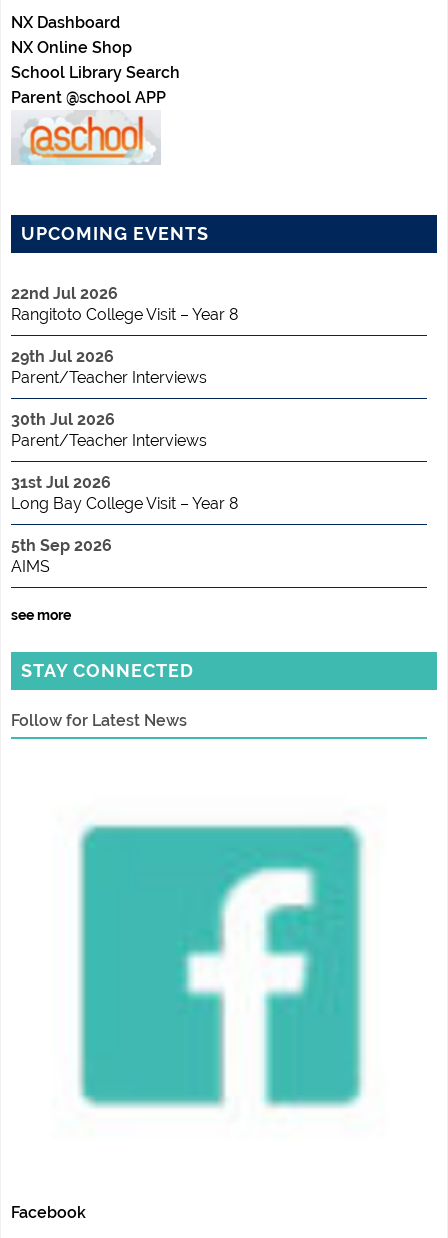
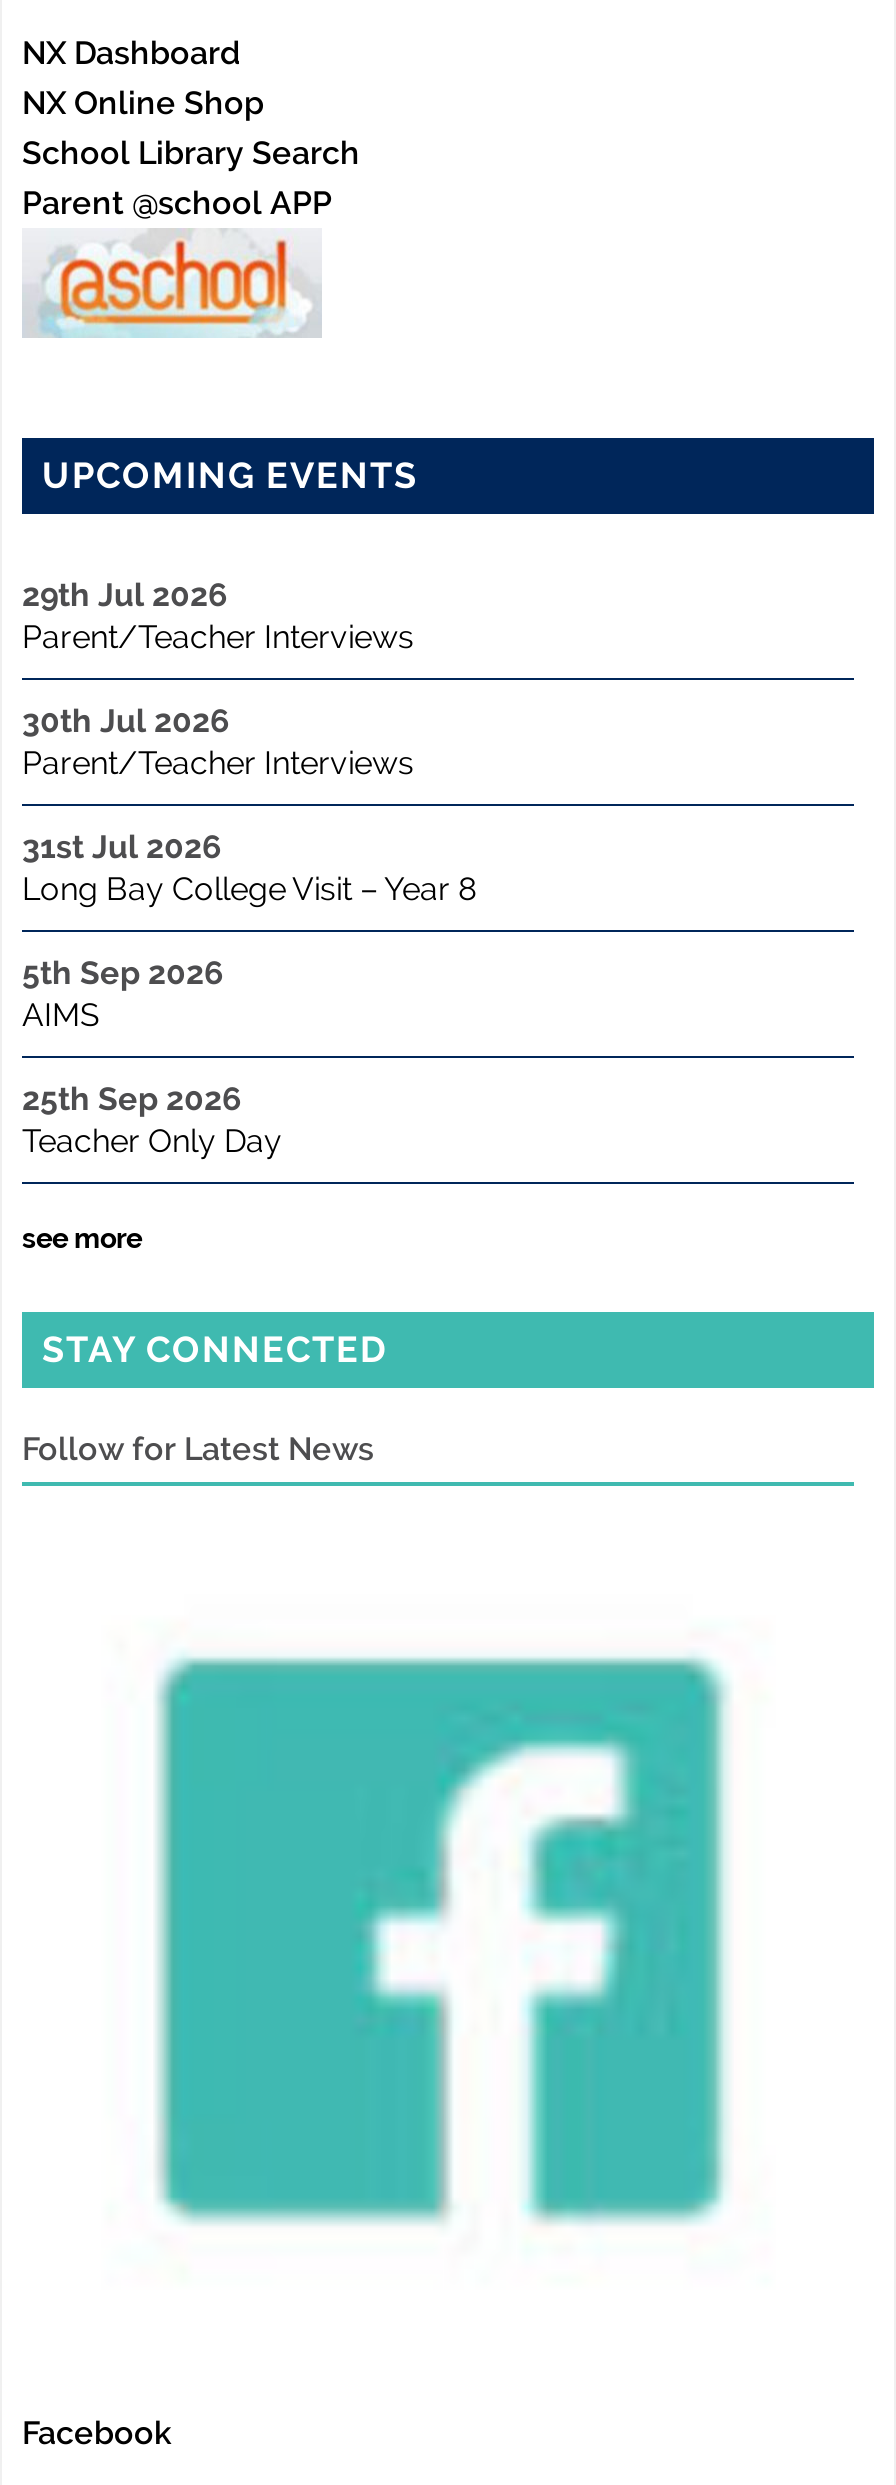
[11,284,238,324] 22nd Jul 2026 | Rangitoto College Visit – Year 8 -> none
moved [11,347,238,576] -> [22,575,476,1033]: 29th Jul 2026 | Parent/Teacher Interviews | 30th Jul 2026 | Parent/Teacher Interviews | 31st Jul 2026 | Long Bay College Visit – Year 8 | 5th Sep 2026 | AIMS
none -> [22,1079,282,1159] 25th Sep 2026 | Teacher Only Day

